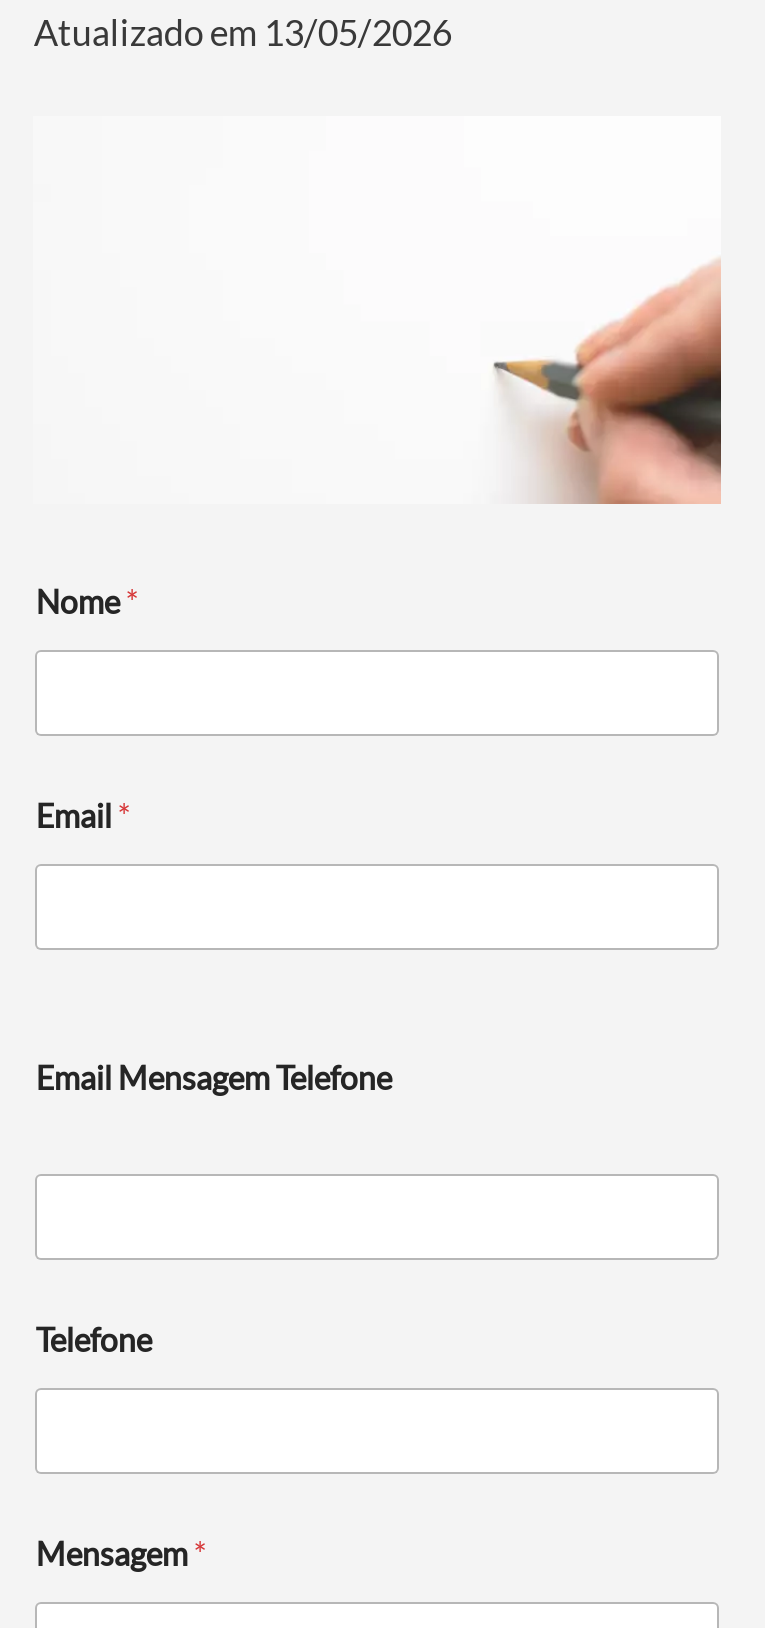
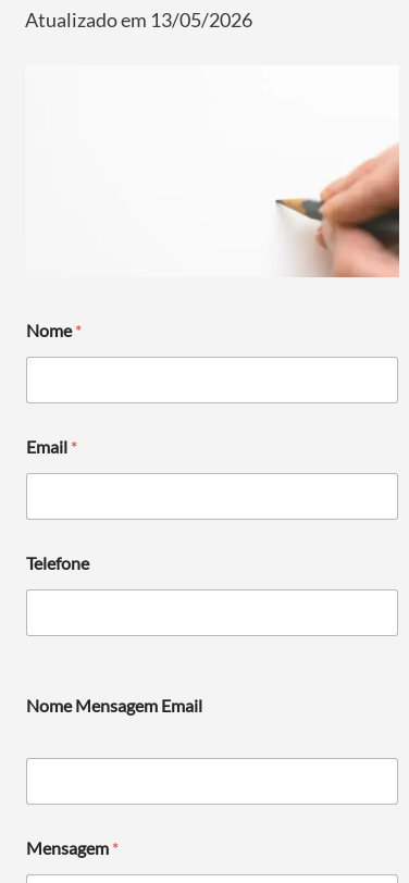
[36,1059,392,1097] Email Mensagem Telefone -> none
moved [36,1321,152,1359] -> [26,552,90,573]: Telefone
none -> [26,695,203,715] Nome Mensagem Email

